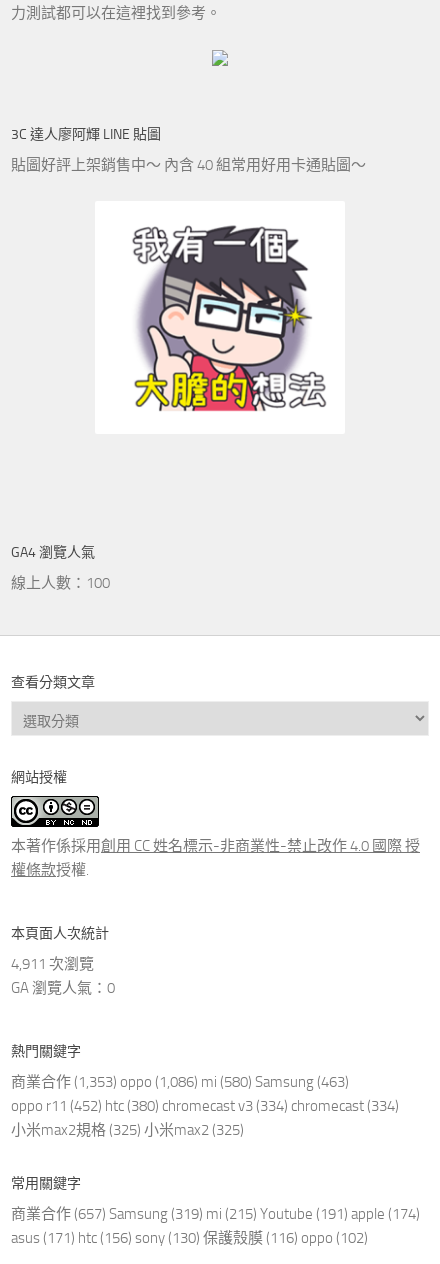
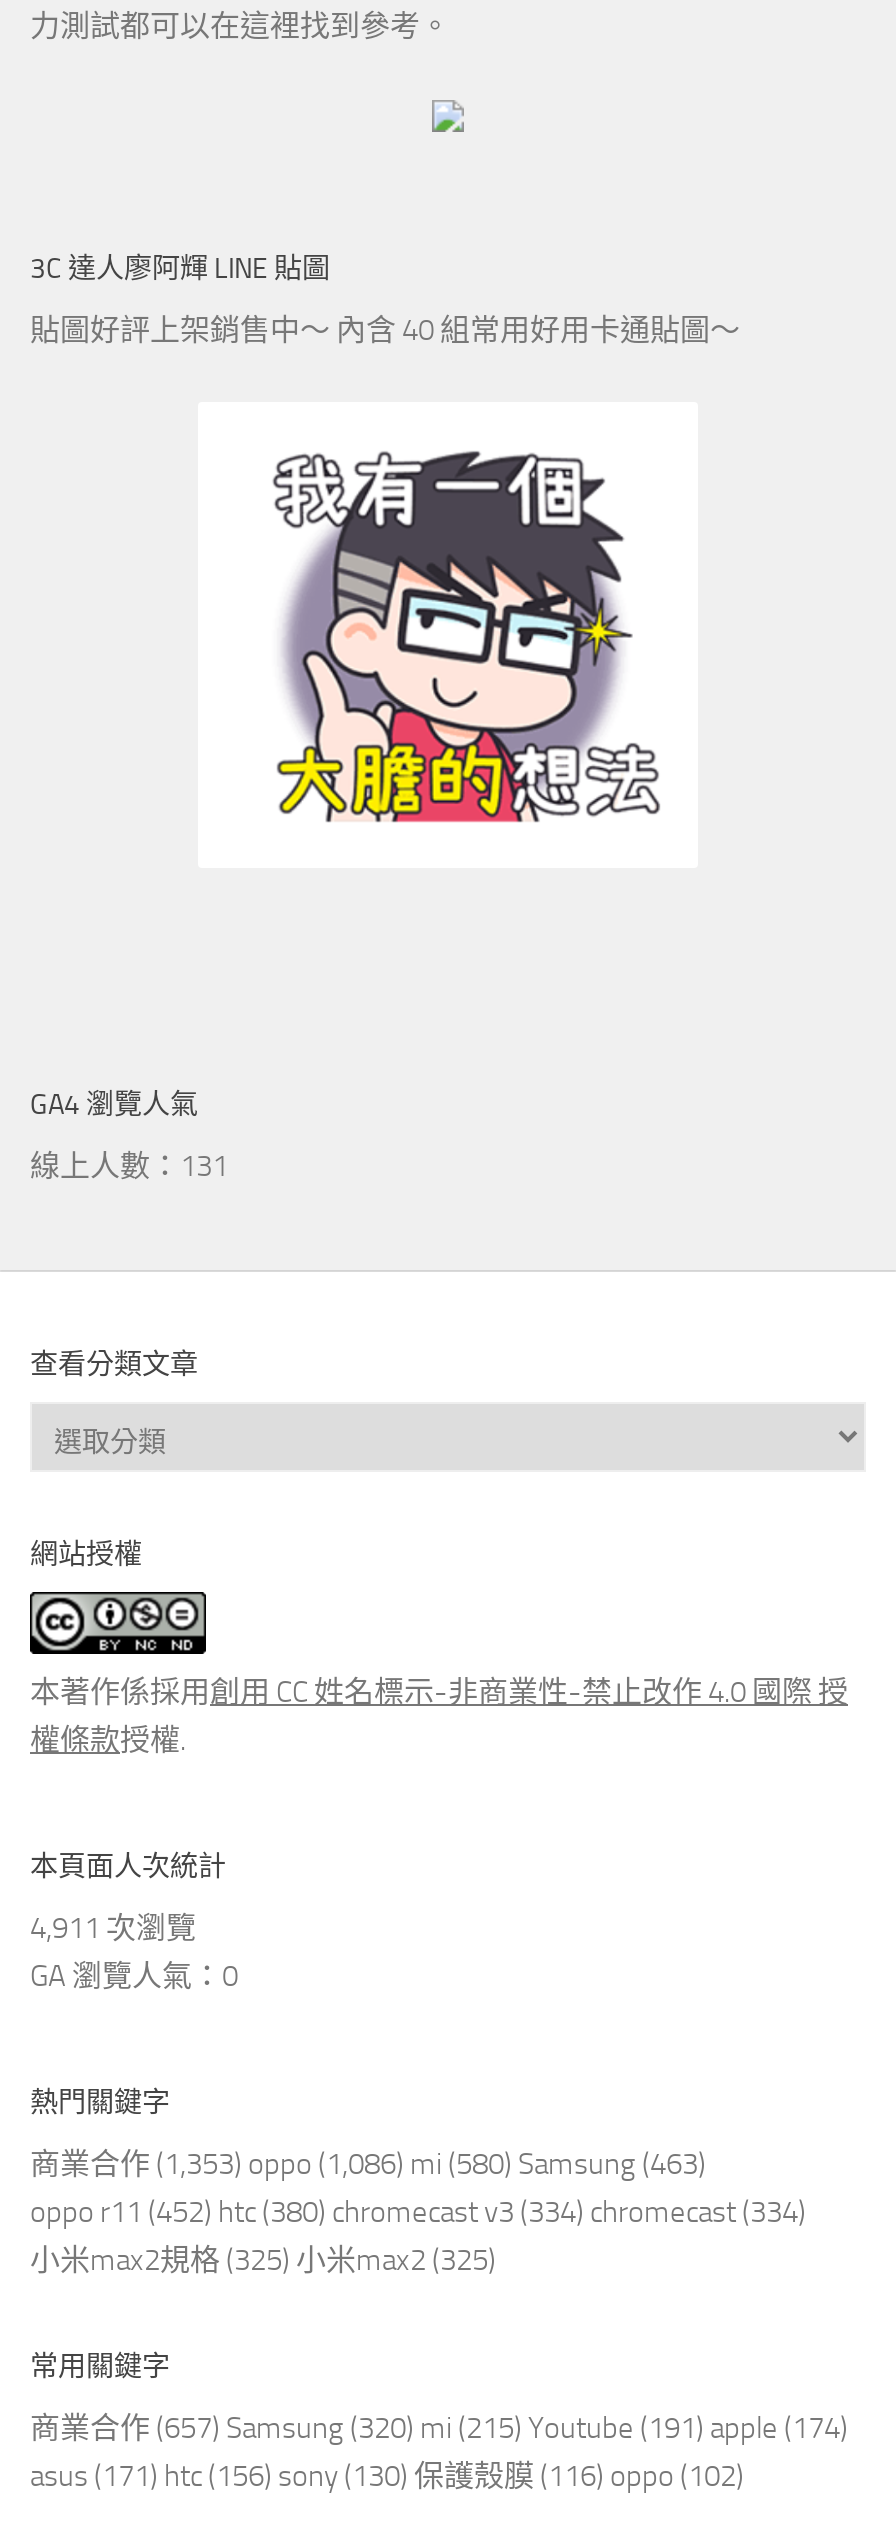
[11,574,110,592] 線上人數：100 -> [30,1148,228,1184] 線上人數：131
[11,1205,420,1223] 商業合作(657) Samsung (319) mi (215) Youtube (191) apple (174) -> [30,2410,848,2446] 商業合作(657) Samsung (320) mi (215) Youtube (191) apple (174)

